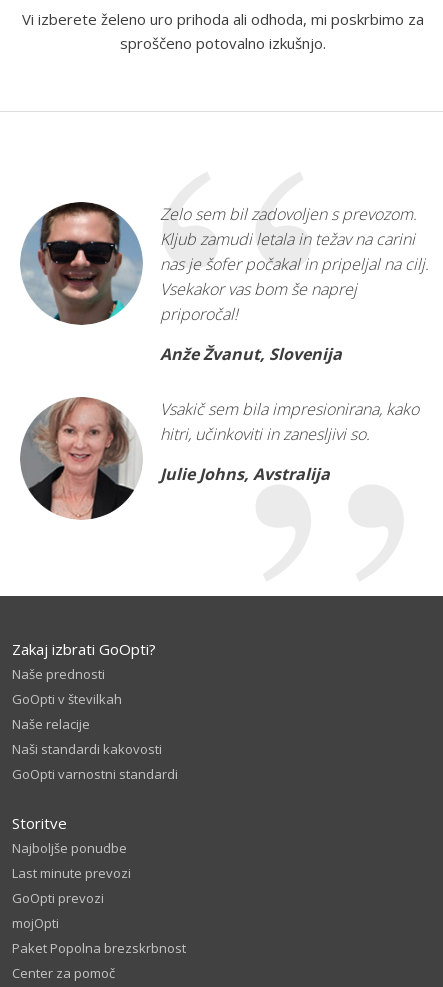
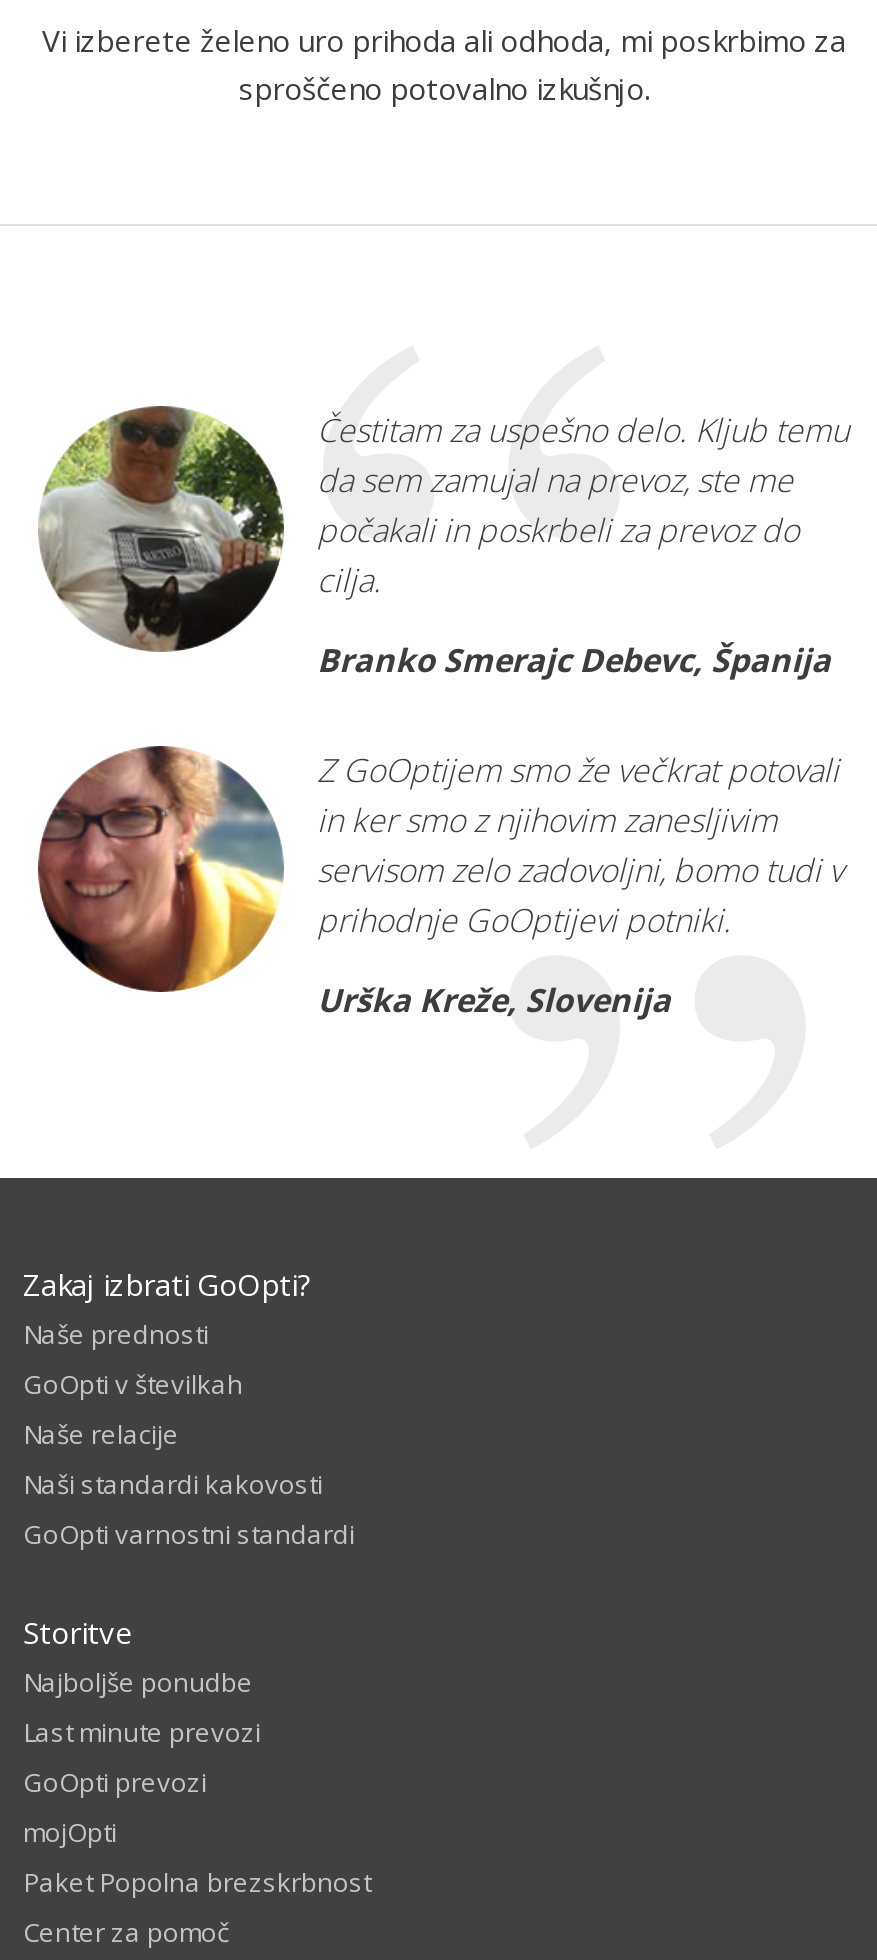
[21,201,428,325] [image] | Zelo sem bil zadovoljen s prevozom. | Kljub zamudi letala in težav na carini | nas je šofer počakal in pripeljal na cilj. | Vsekakor vas bom še naprej | priporočal! -> [42,403,849,651] [image] | Čestitam za uspešno delo. Kljub temu | da sem zamujal na prevoz, ste me | počakali in poskrbeli za prevoz do | cilja.
[159,343,341,365] Anže Žvanut, Slovenija -> [317,638,831,682] Branko Smerajc Debevc, Španija
[19,380,418,520] [image] | Vsakič sem bila impresionirana, kako | hitri, učinkoviti in zanesljivi so. -> [36,743,843,1023] [image] | Z GoOptijem smo že večkrat potovali | in ker smo z njihovim zanesljivim | servisom zelo zadovoljni, bomo tudi v | prihodnje GoOptijevi potniki.
[159,463,329,485] Julie Johns, Avstralija -> [317,978,671,1022] Urška Kreže, Slovenija

